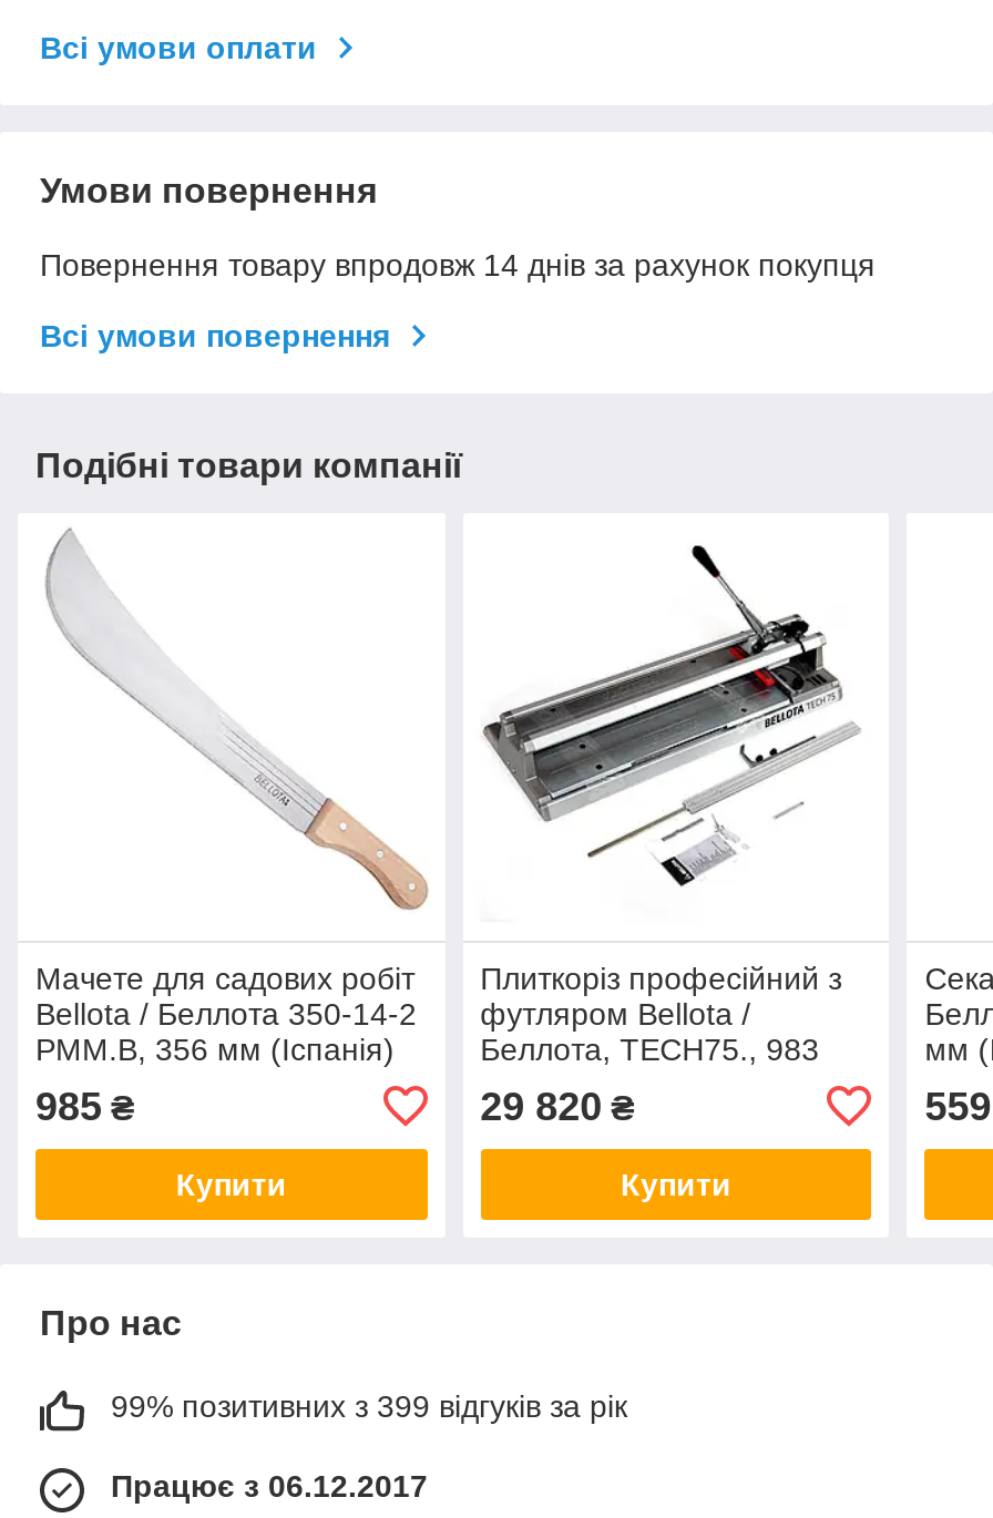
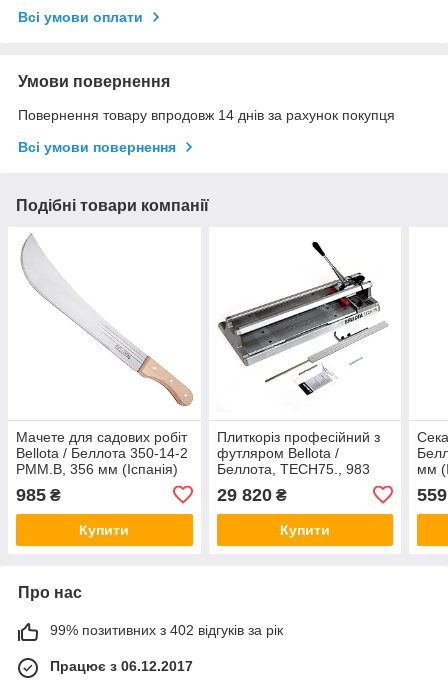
[111,1388,627,1423] 99% позитивних з 399 відгуків за рік -> [50,622,283,638] 99% позитивних з 402 відгуків за рік

